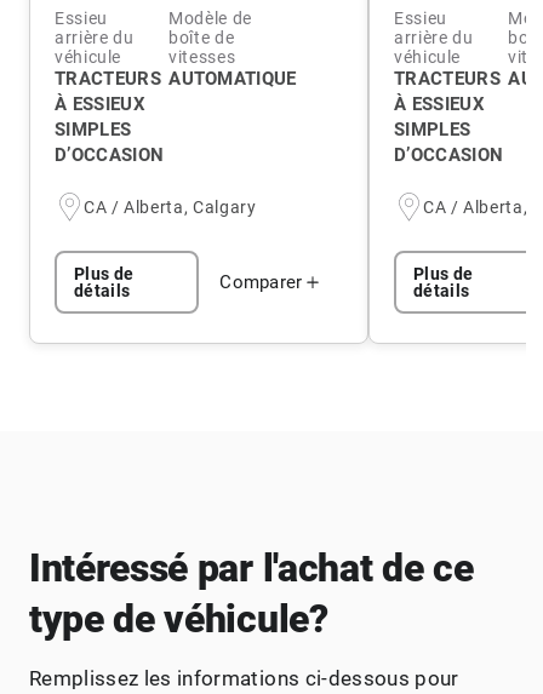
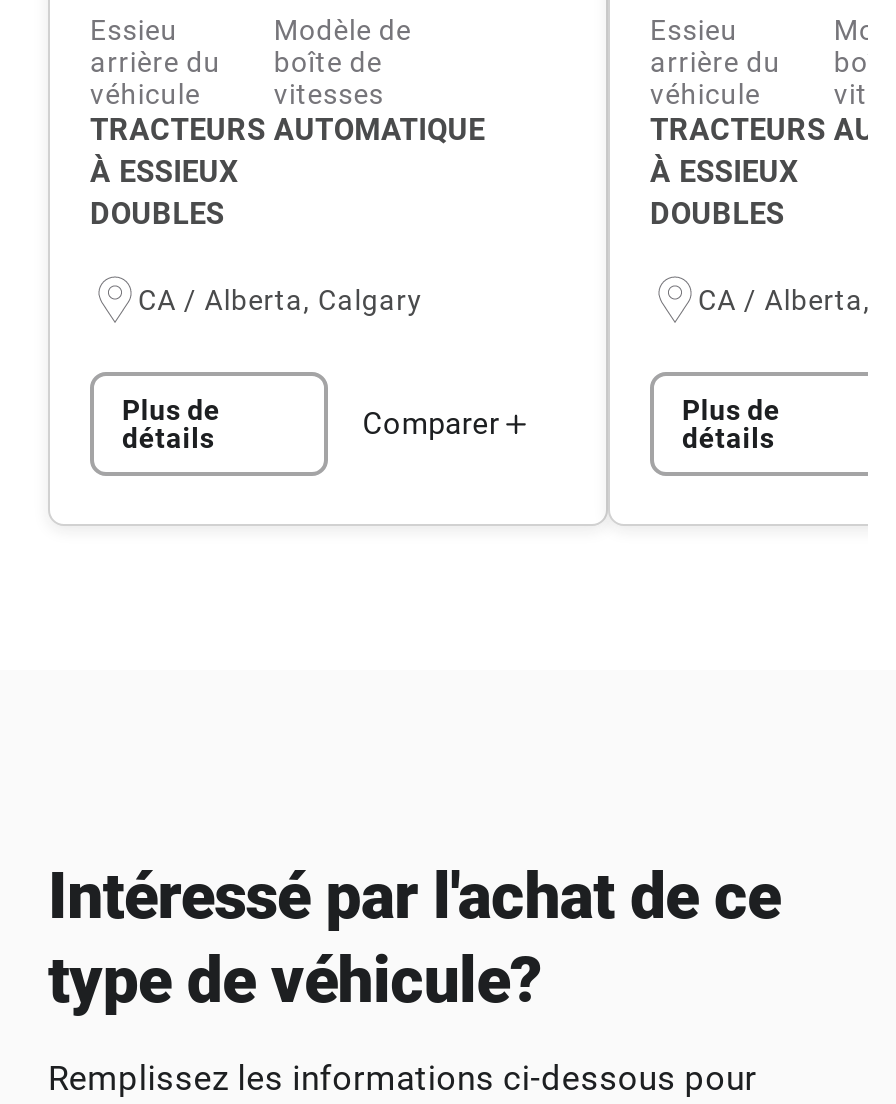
[55,119,164,167] SIMPLES | D’OCCASION -> [90,197,224,233] DOUBLES
[394,119,503,167] SIMPLES | D’OCCASION -> [650,197,784,233] DOUBLES

